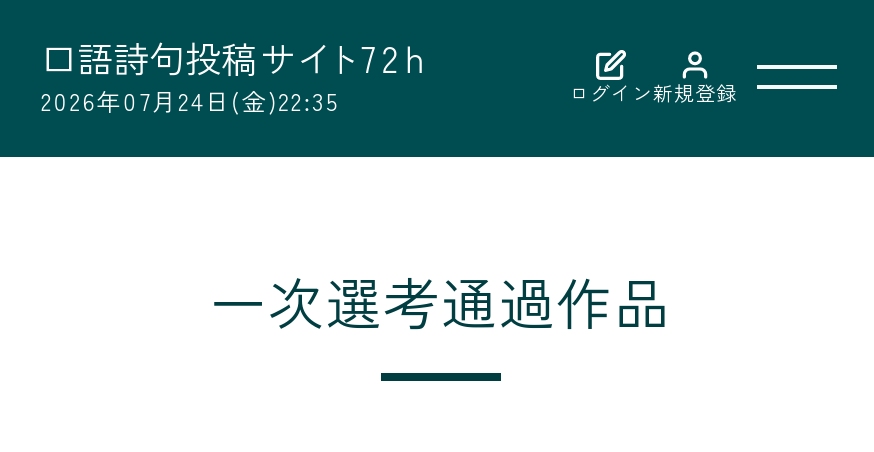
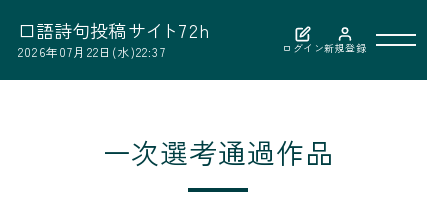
[41,82,341,116] 2026年07月24日(金)22:35 -> [18,42,166,59] 2026年07月22日(水)22:37

